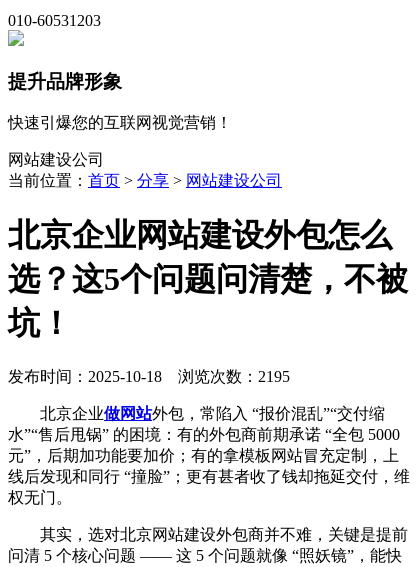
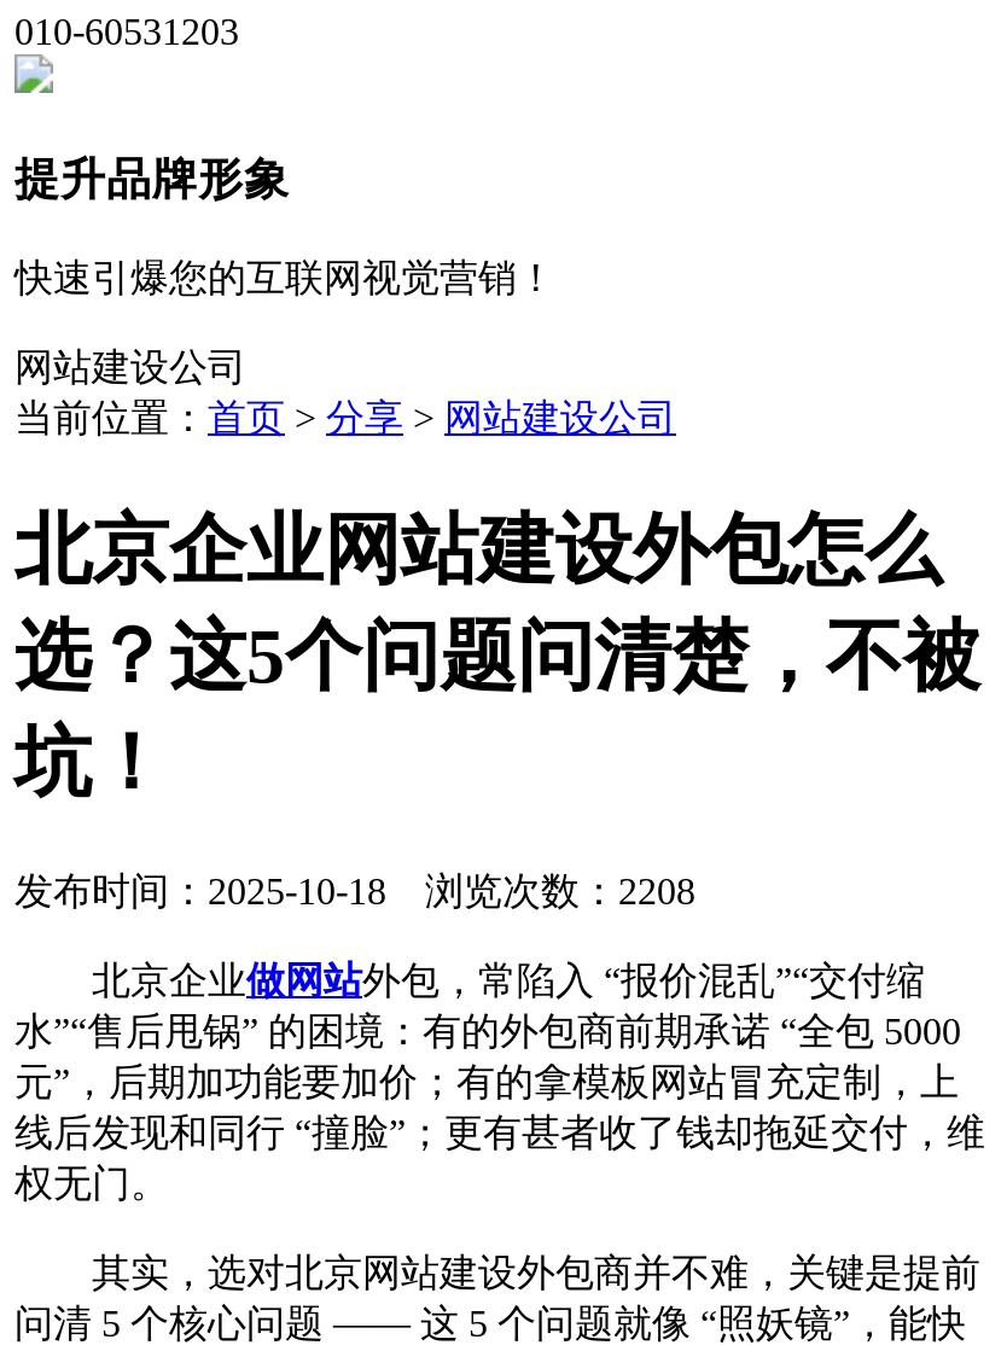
[8,368,290,385] 发布时间：2025-10-18 浏览次数：2195 -> [14,871,695,912] 发布时间：2025-10-18 浏览次数：2208

